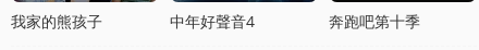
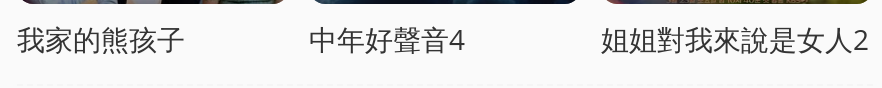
[329,10,420,31] 奔跑吧第十季 -> [601,19,869,57] 姐姐對我來說是女人2

